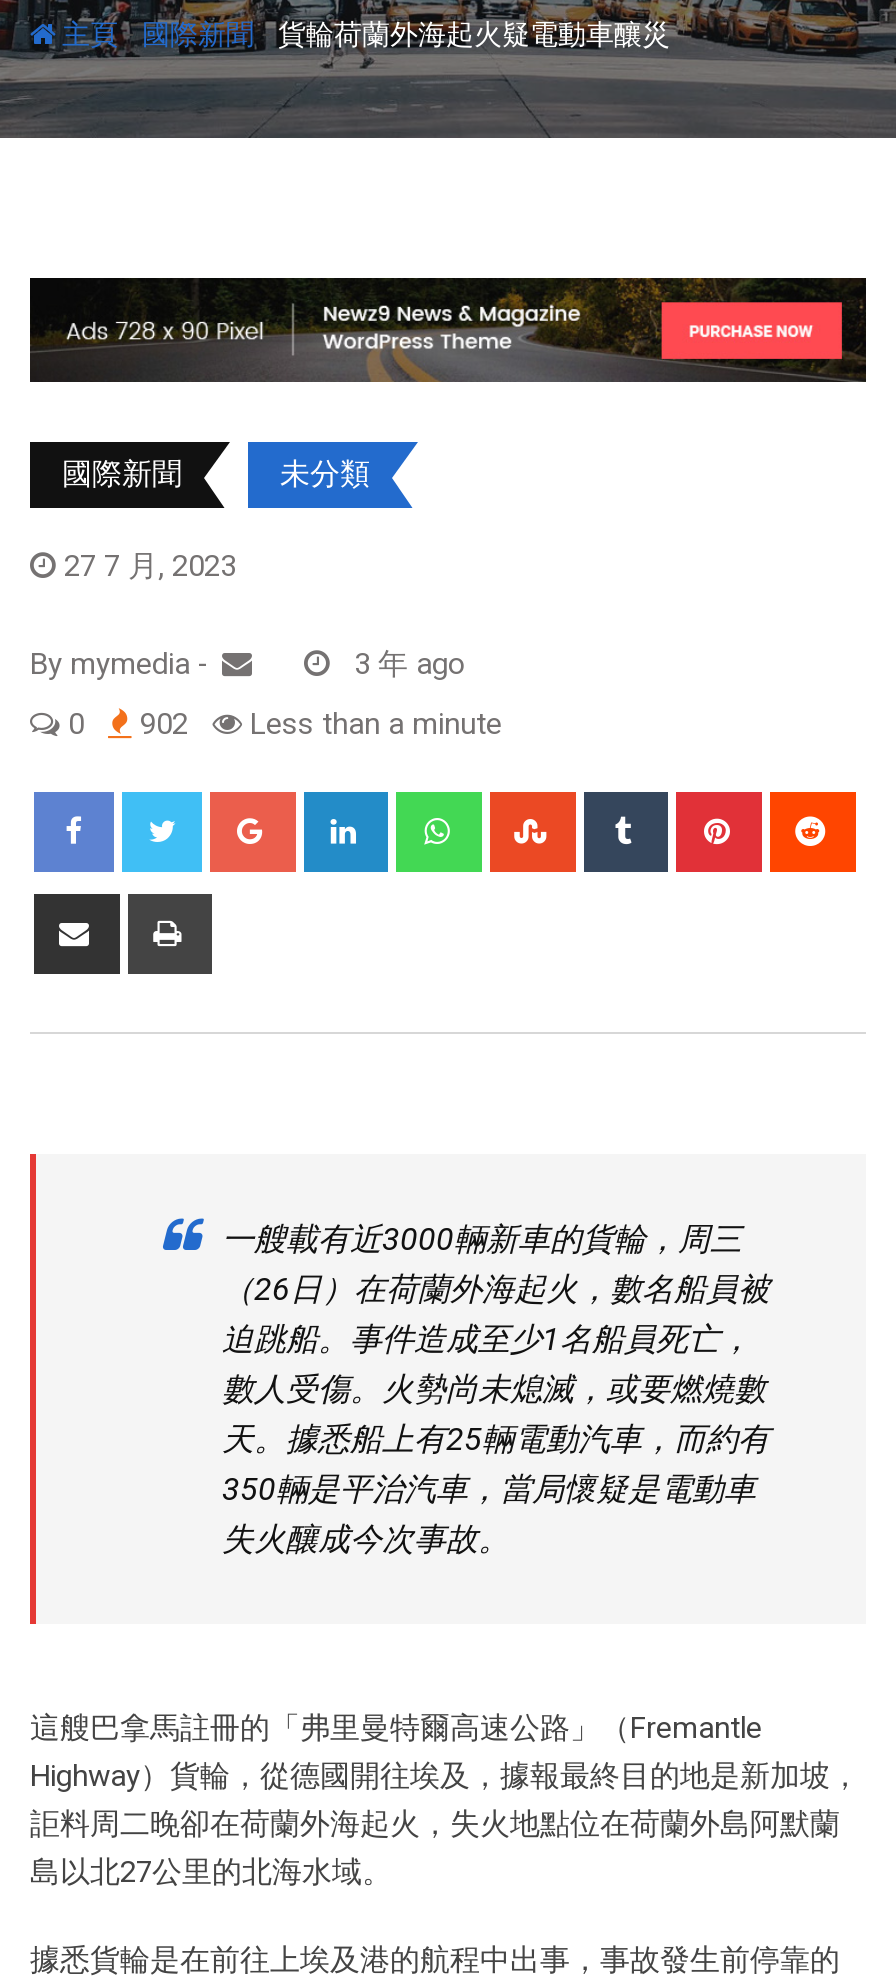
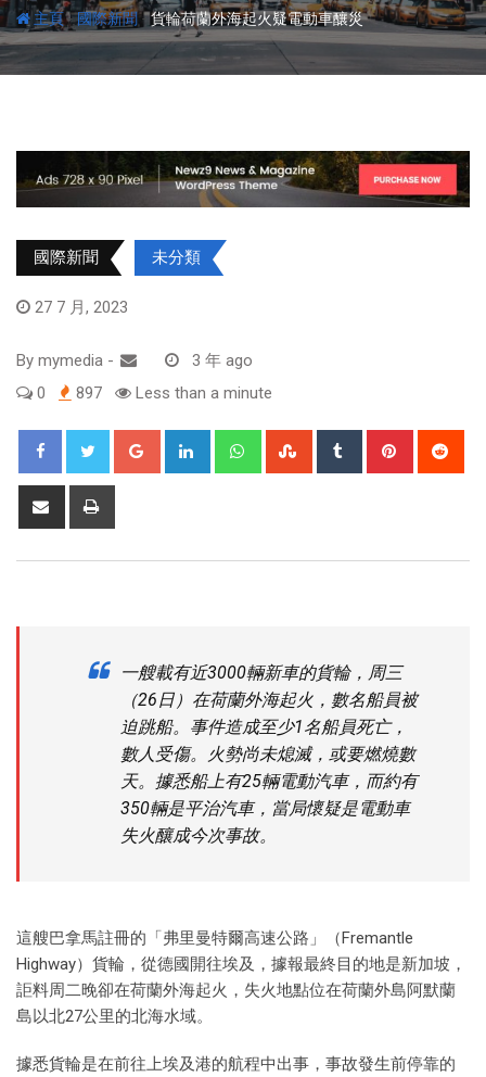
[60,705,502,741] 0 902 Less than a minute -> [33,383,272,402] 0 897 Less than a minute

